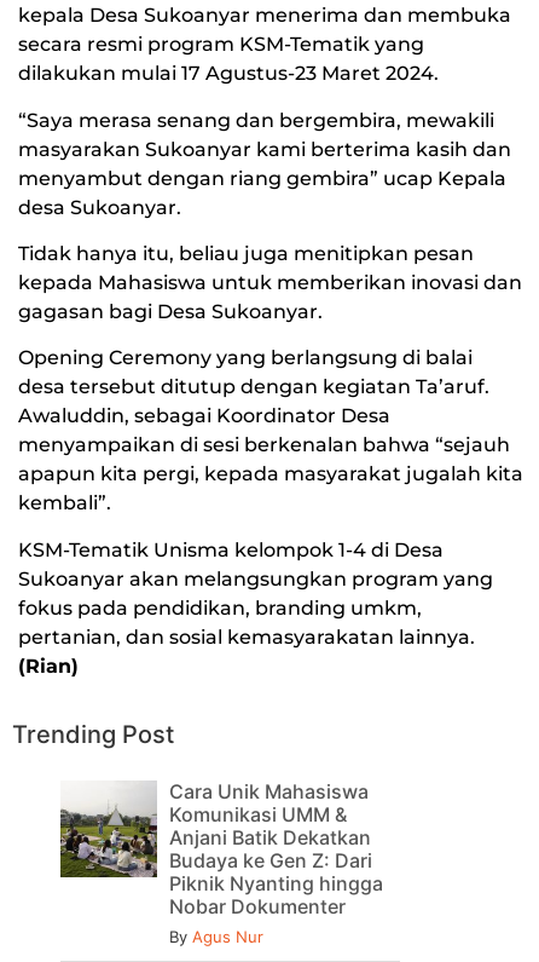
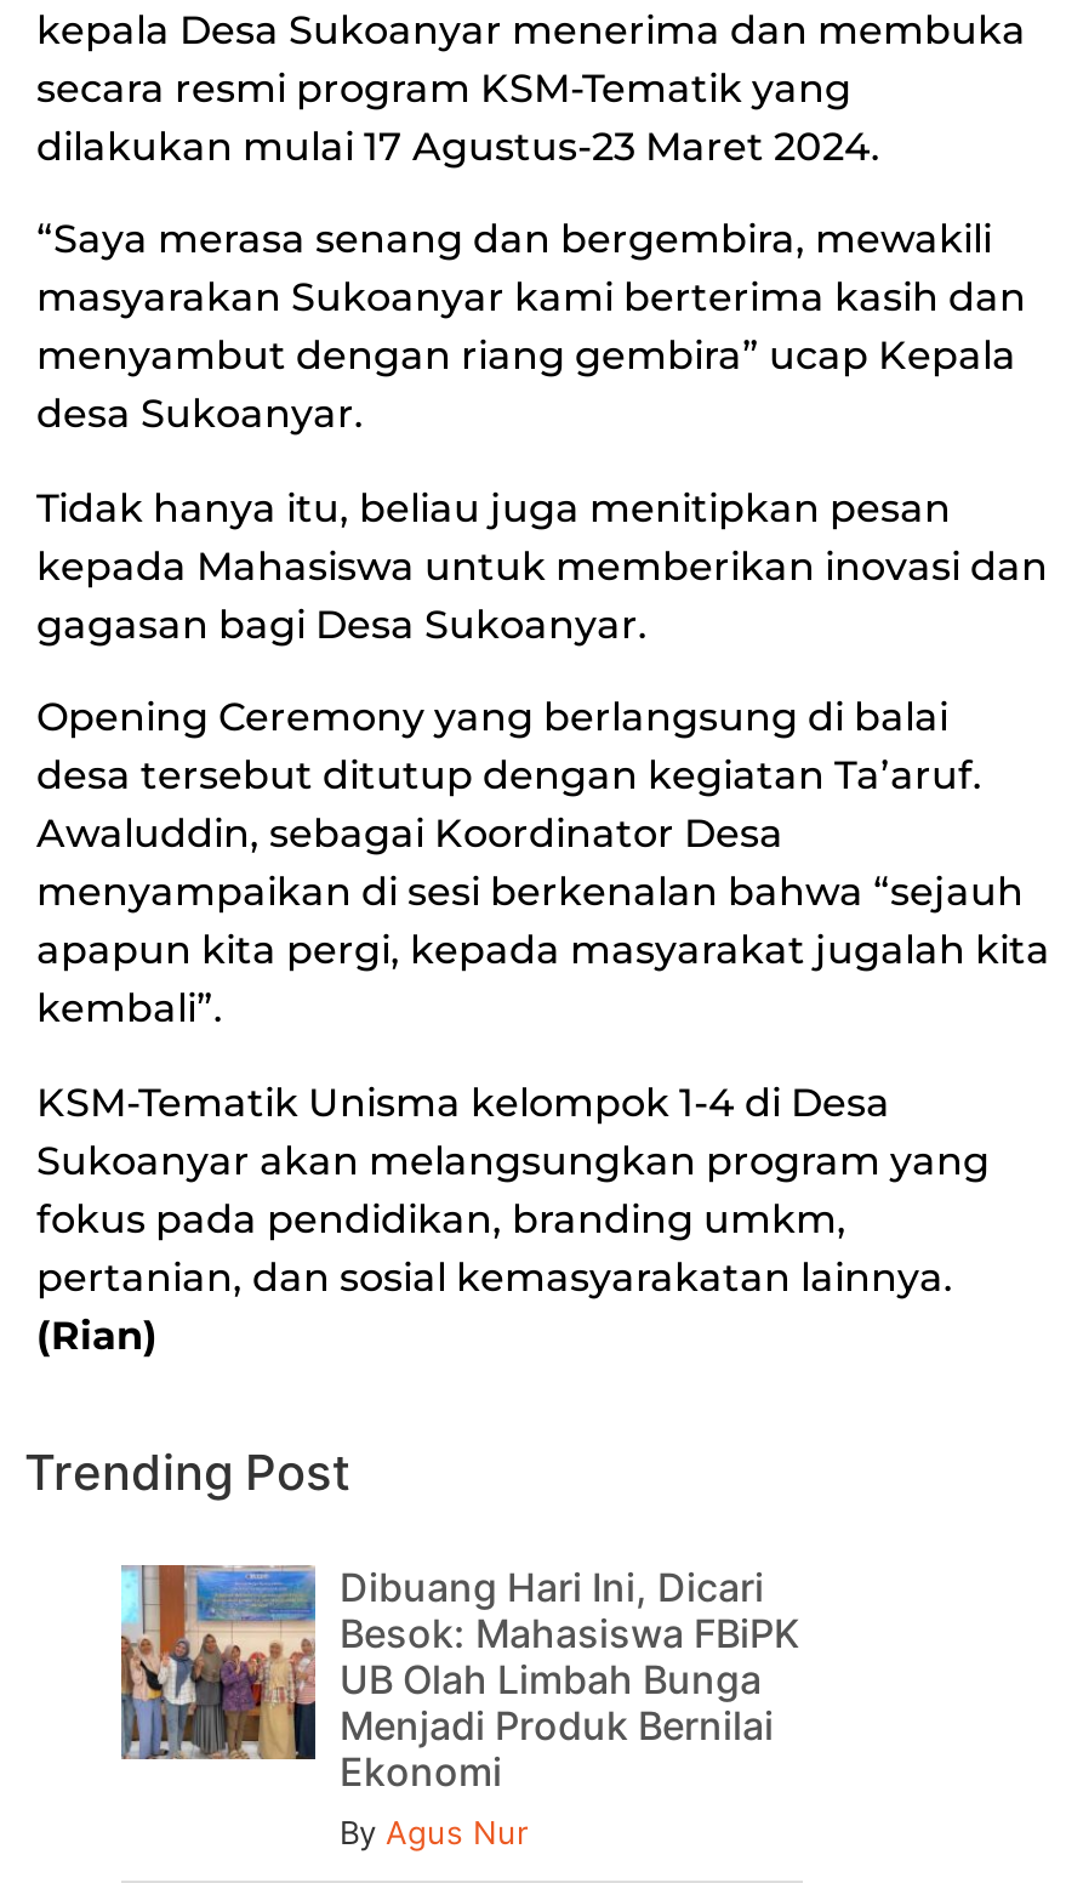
[59,779,383,919] [image] | Cara Unik Mahasiswa | Komunikasi UMM & | Anjani Batik Dekatkan | Budaya ke Gen Z: Dari | Piknik Nyanting hingga | Nobar Dokumenter -> [119,1563,800,1796] [image] | Dibuang Hari Ini, Dicari | Besok: Mahasiswa FBiPK | UB Olah Limbah Bunga | Menjadi Produk Bernilai | Ekonomi

